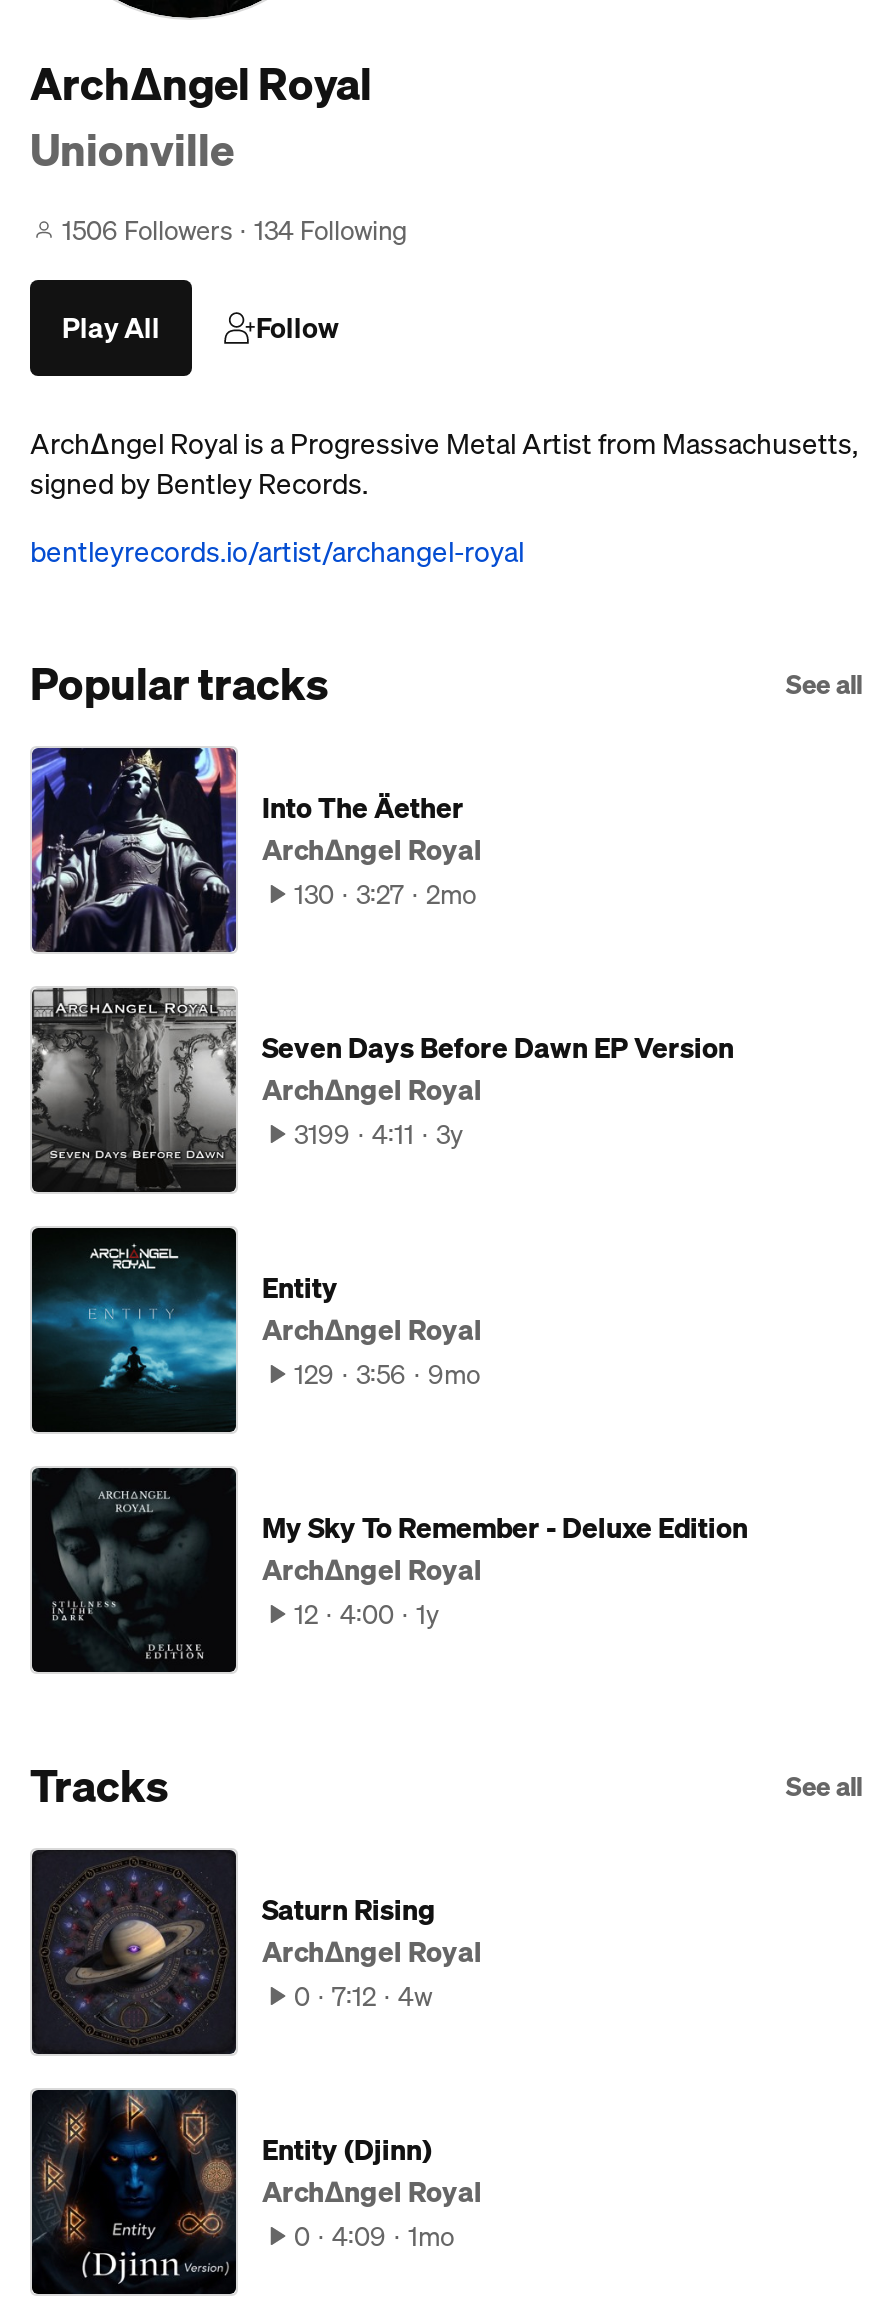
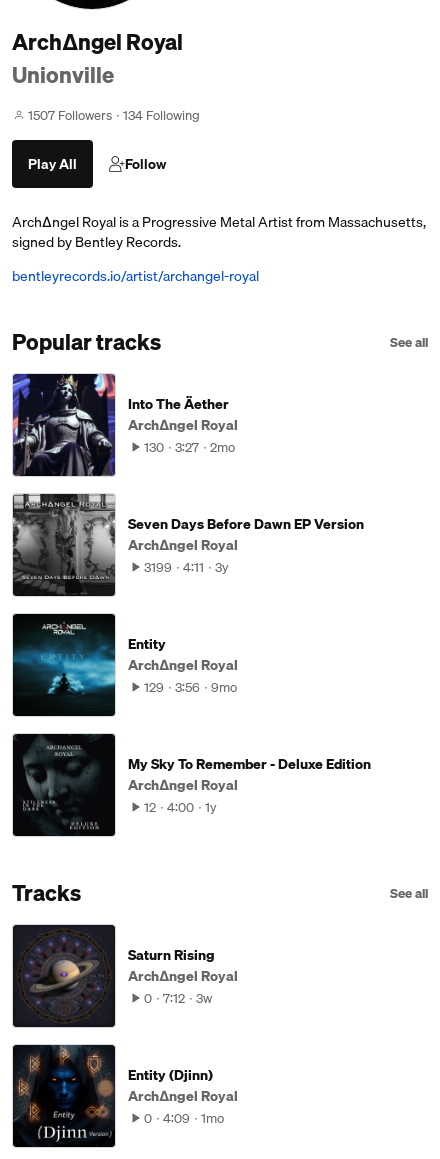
[62,211,408,251] 1506 Followers 134 Following -> [28,105,200,125] 1507 Followers 134 Following
[294,1977,432,2017] 0 7:12 4w -> [144,988,212,1008] 0 7:12 3w

